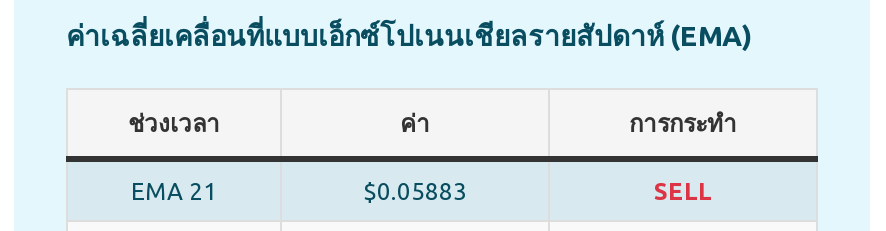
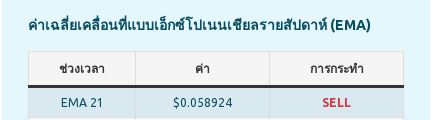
[363,179,467,205] $0.05883 -> [173,96,232,109] $0.058924

